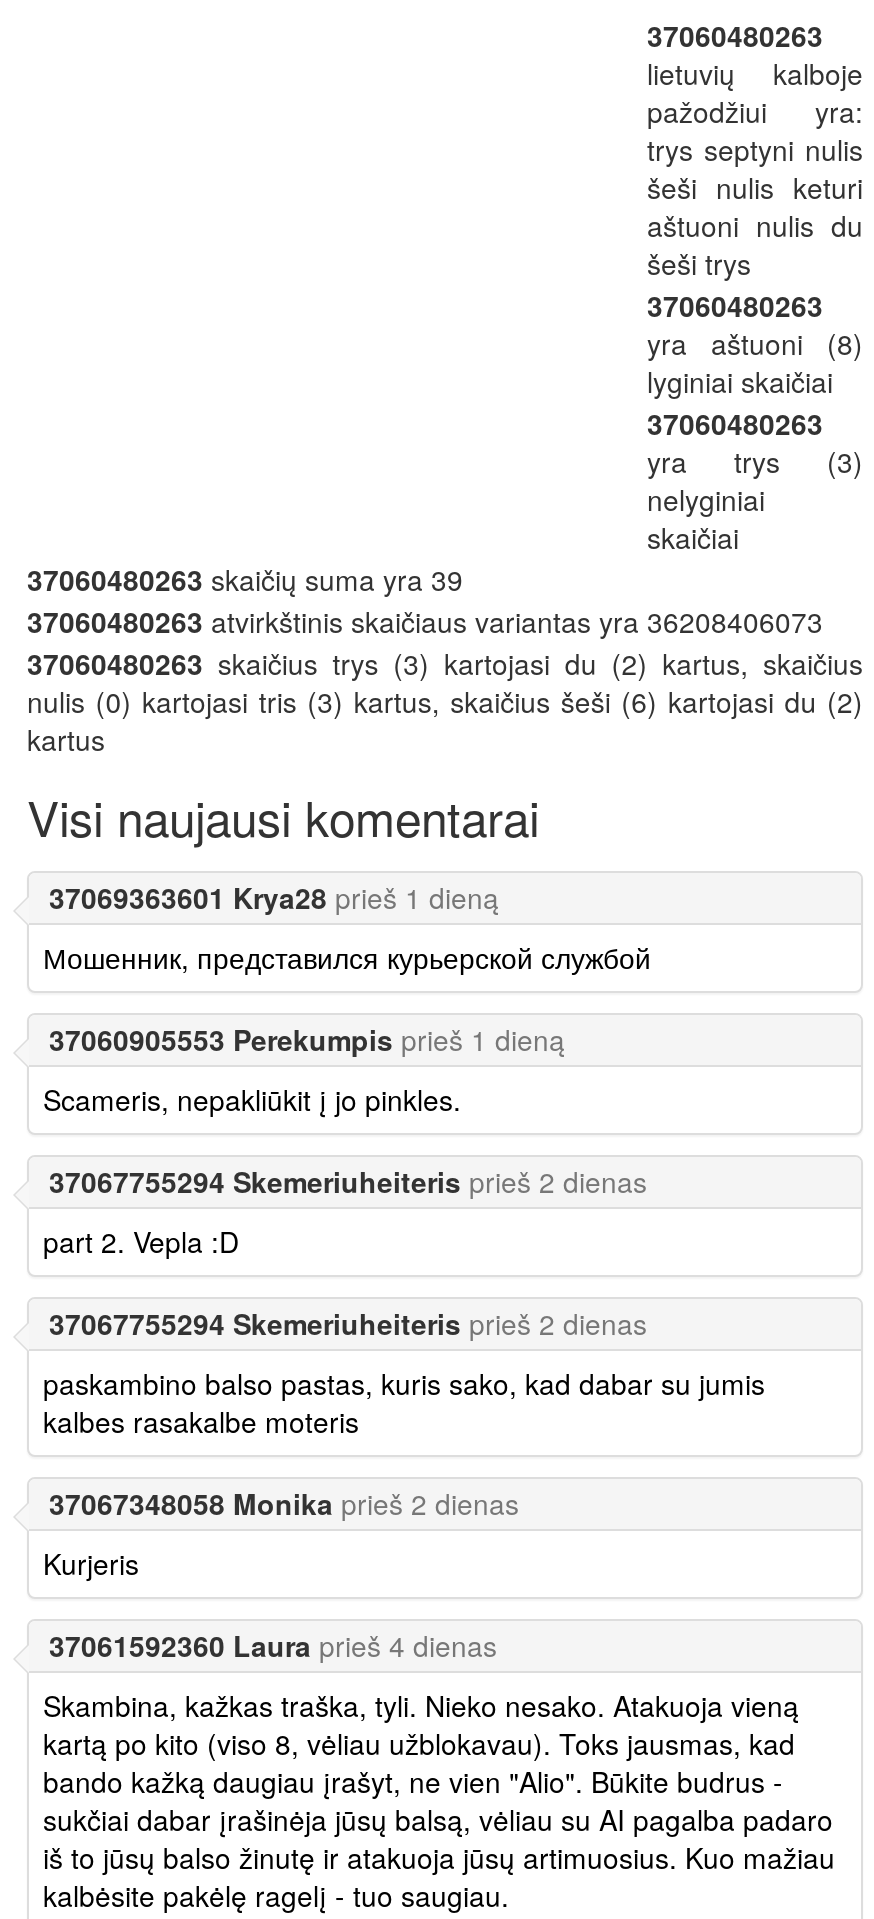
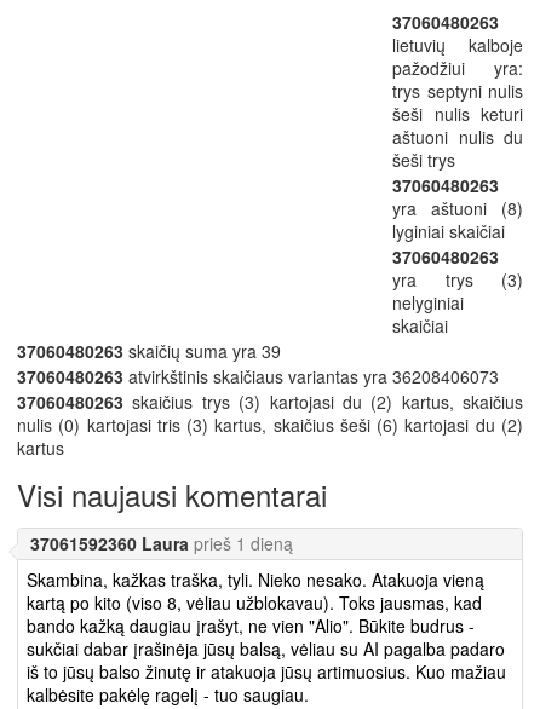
[43,876,765,1664] 37069363601 Krya28 prieš 1 dieną | Мошенник, представился курьерской службой | 37060905553 Perekumpis prieš 1 dieną | Scameris, nepakliūkit į jo pinkles. | 37067755294 Skemeriuheiteris prieš 2 dienas | part 2. Vepla :D | 37067755294 Skemeriuheiteris prieš 2 dienas | paskambino balso pastas, kuris sako, kad dabar su jumis | kalbes rasakalbe moteris | 37067348058 Monika prieš 2 dienas | Kurjeris | 37061592360 Laura prieš 4 dienas -> [30,531,293,555] 37061592360 Laura prieš 1 dieną

